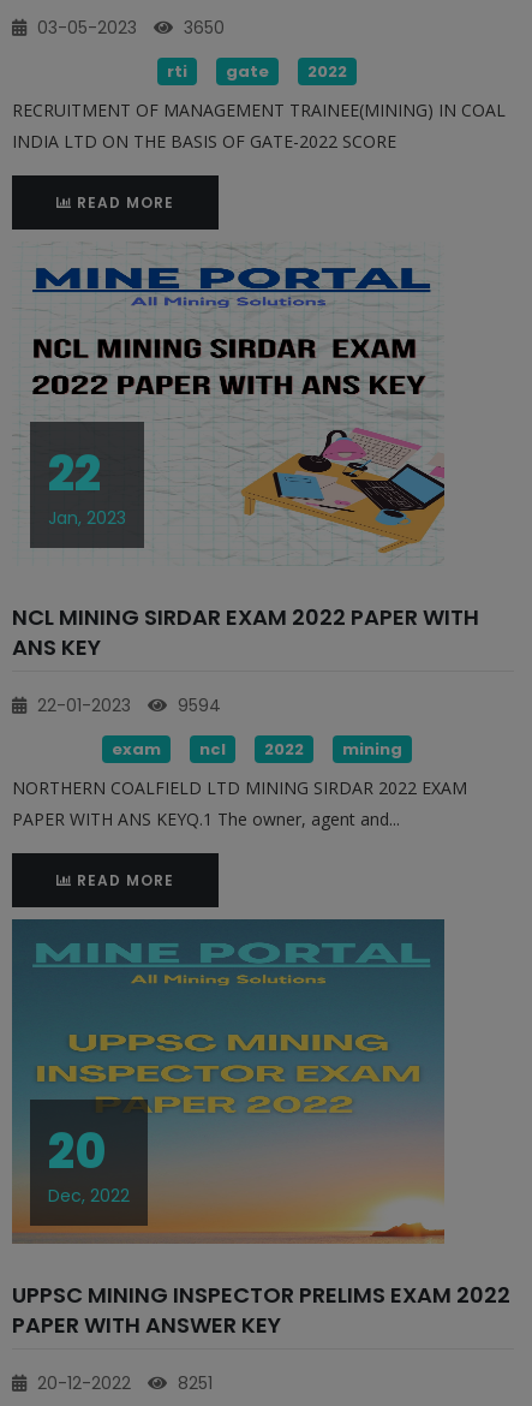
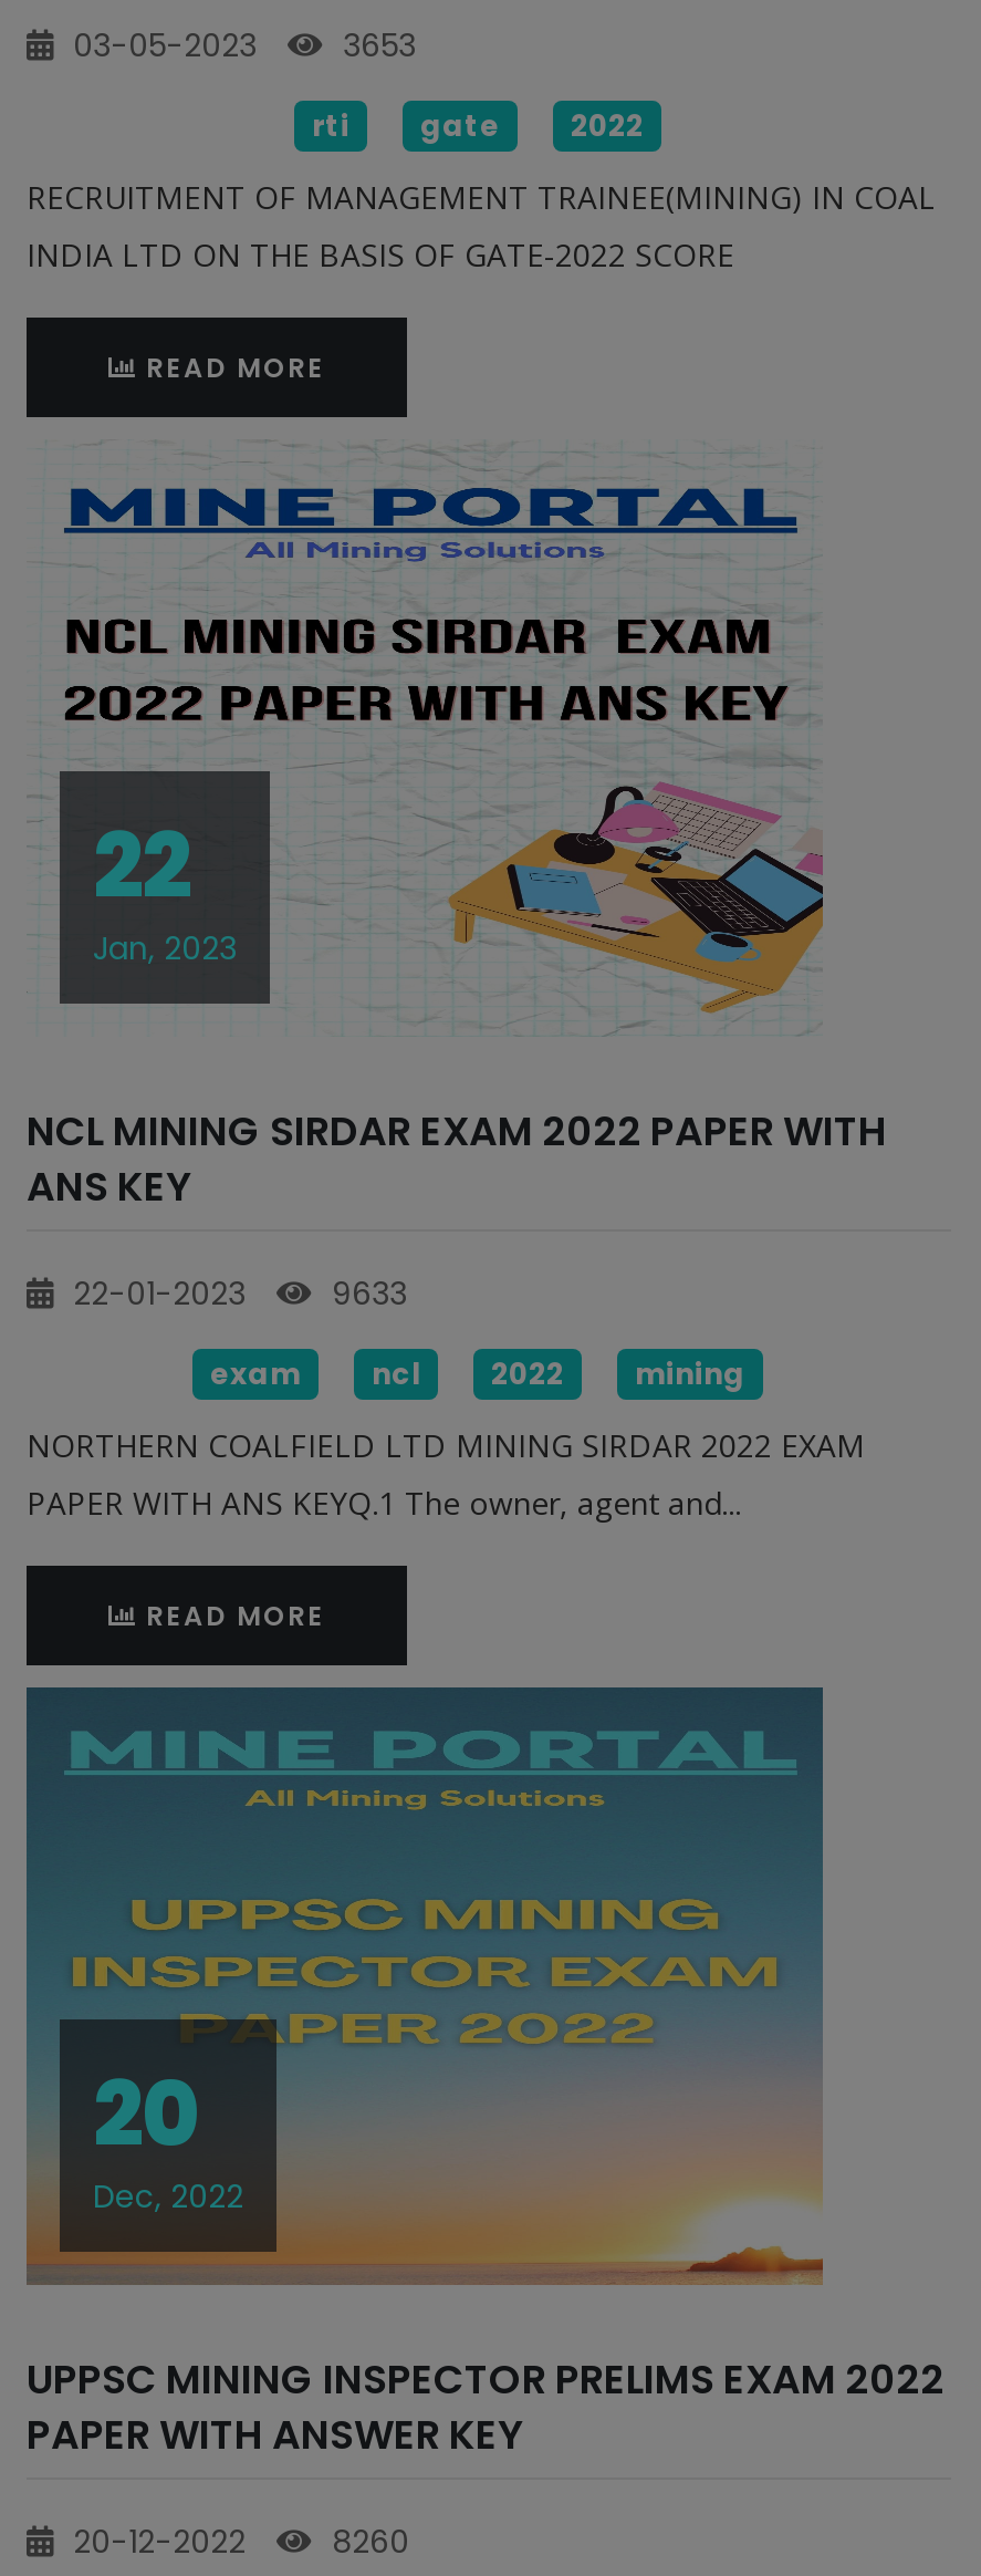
[32,16,225,40] 03-05-2023 3650 -> [64,23,416,67] 03-05-2023 3653
[32,693,221,717] 22-01-2023 9594 -> [64,1271,407,1316] 22-01-2023 9633
[32,1371,213,1395] 20-12-2022 8251 -> [64,2520,409,2564] 20-12-2022 8260

